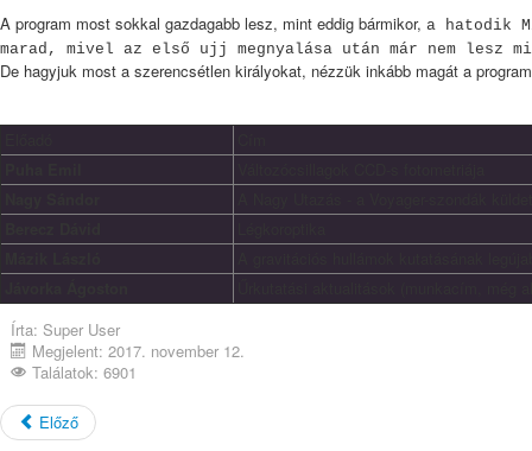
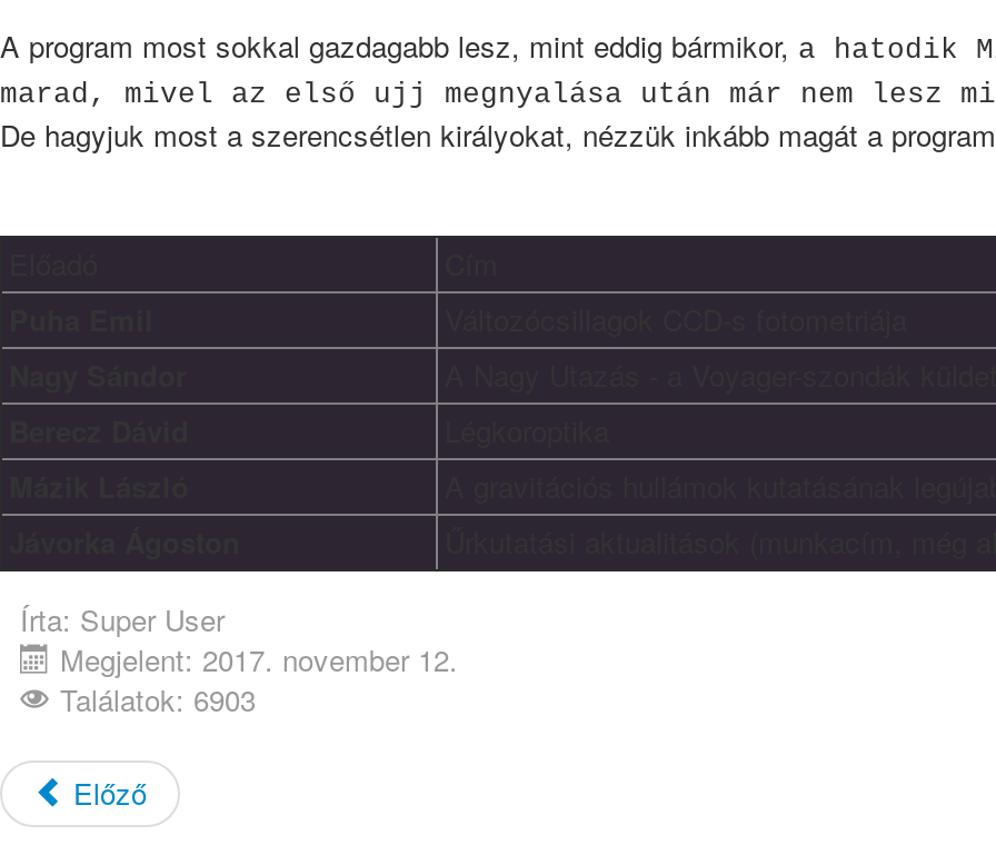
[32,360,137,383] Találatok: 6901 -> [60,678,256,721] Találatok: 6903

